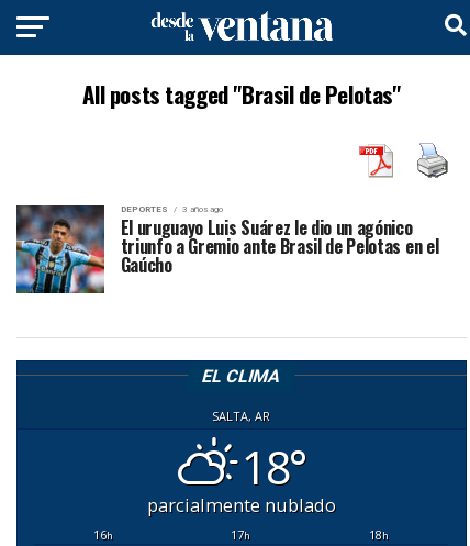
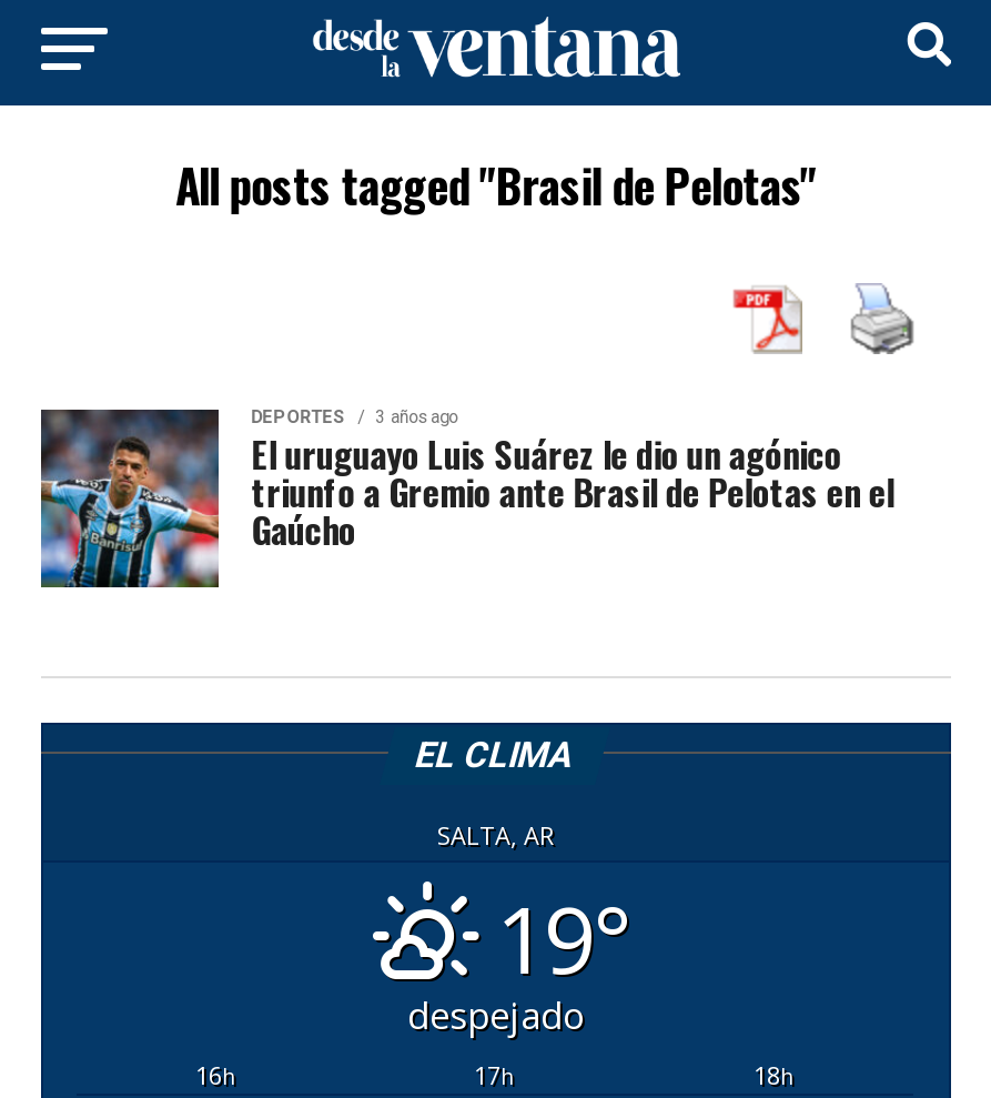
[147,436,336,518] [image] | 18° | parcialmente nublado -> [367,876,626,1041] [image] | 19° | despejado

